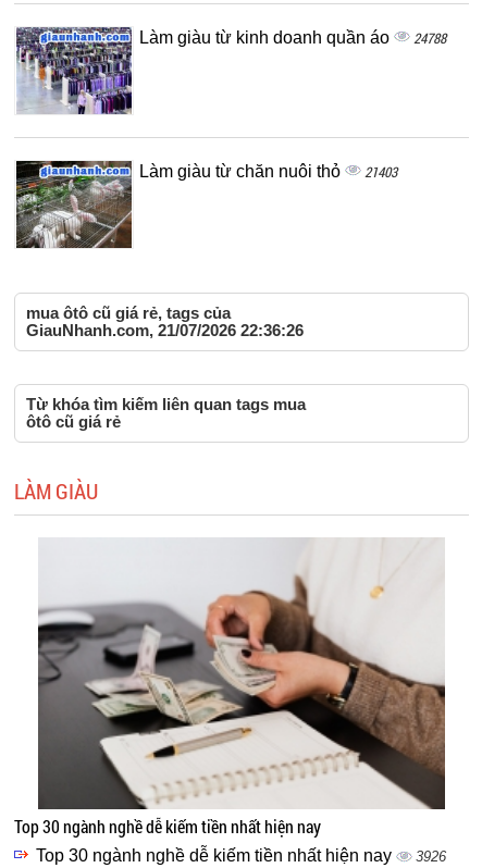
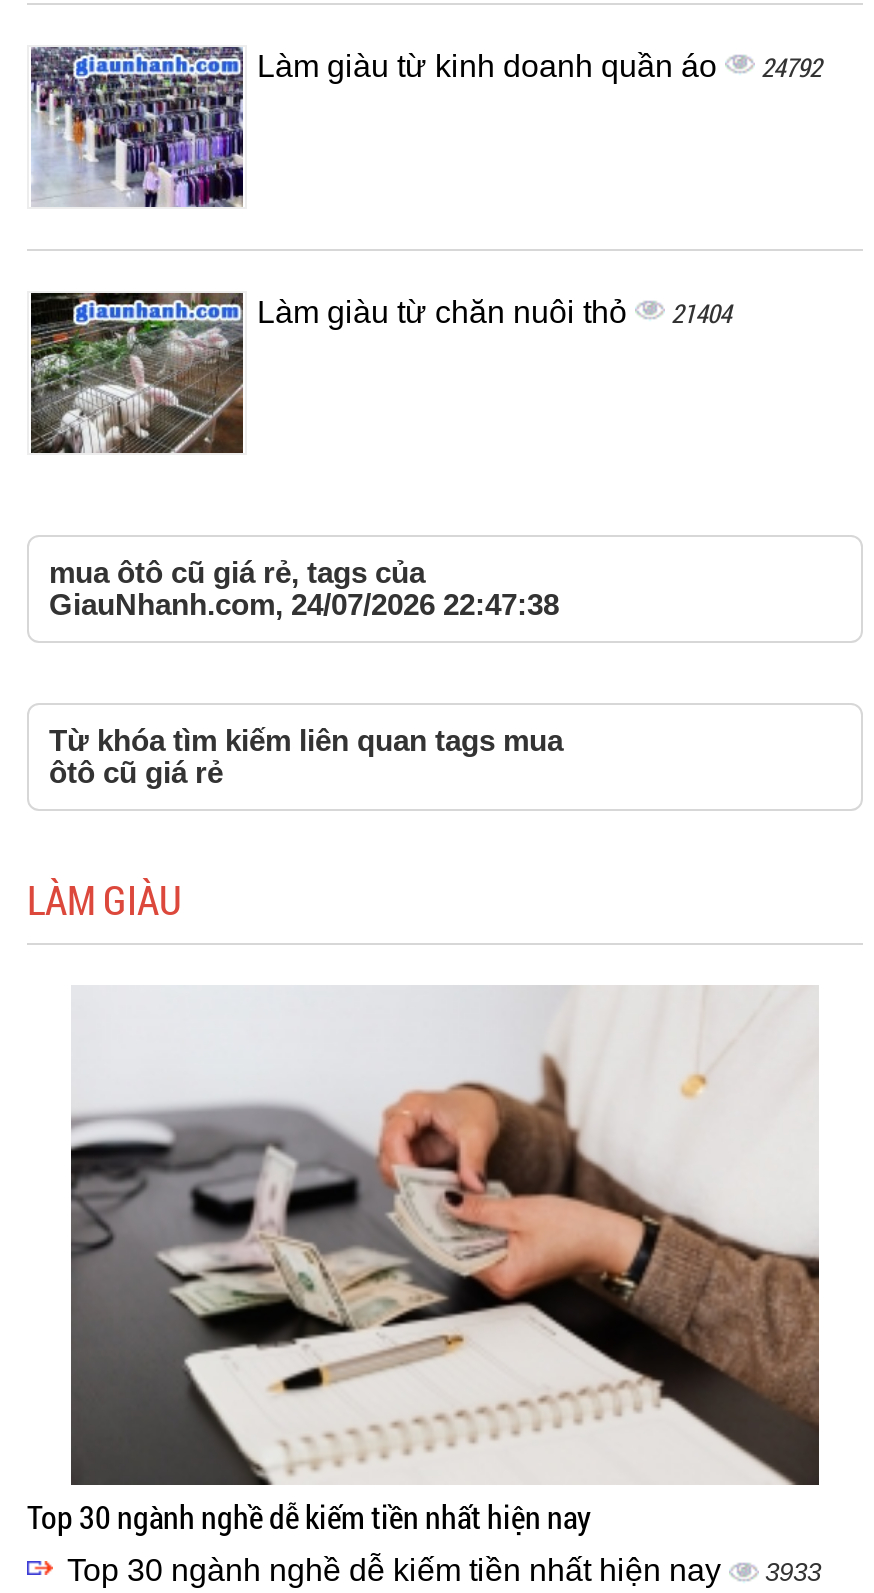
[139,28,446,48] Làm giàu từ kinh doanh quần áo 24788 -> [257,49,821,85] Làm giàu từ kinh doanh quần áo 24792
[139,162,397,182] Làm giàu từ chăn nuôi thỏ 21403 -> [257,295,731,331] Làm giàu từ chăn nuôi thỏ 21404
[26,321,304,339] GiauNhanh.com, 21/07/2026 22:36:26 -> [49,587,559,621] GiauNhanh.com, 24/07/2026 22:47:38
[36,846,446,865] Top 30 ngành nghề dễ kiếm tiền nhất hiện nay 3926 -> [67,1553,821,1587] Top 30 ngành nghề dễ kiếm tiền nhất hiện nay 3933

